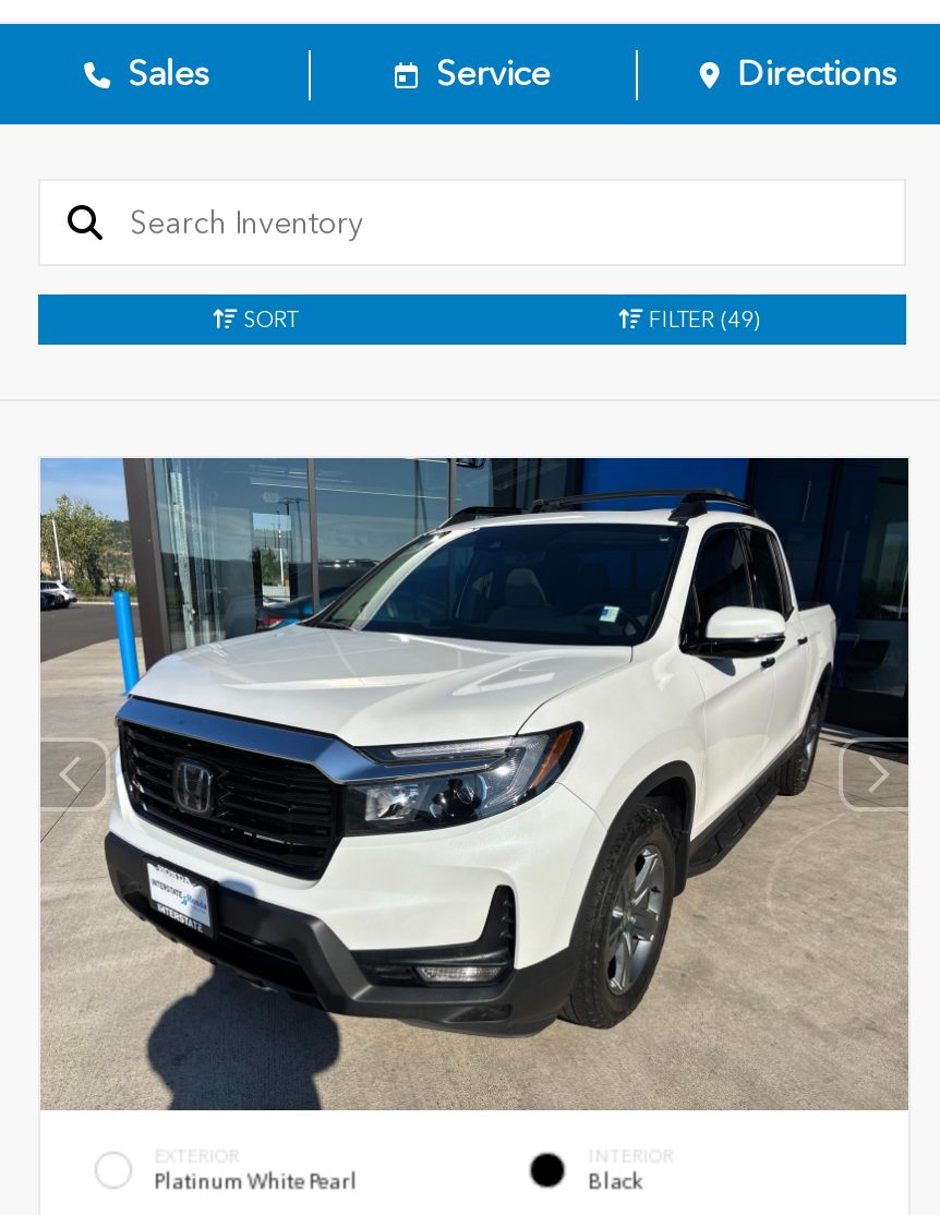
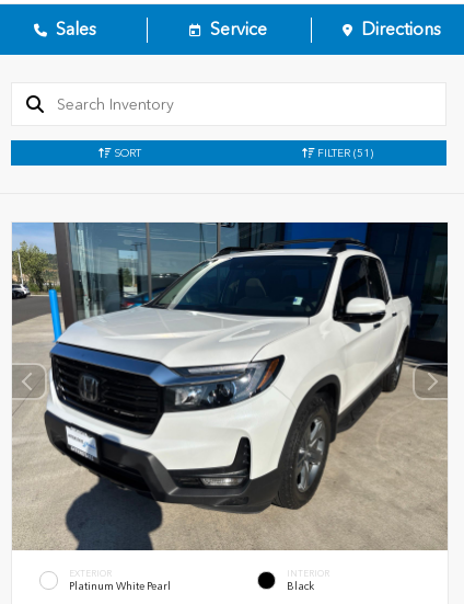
[642,307,760,333] FILTER (49) -> [314,147,373,160] FILTER (51)

